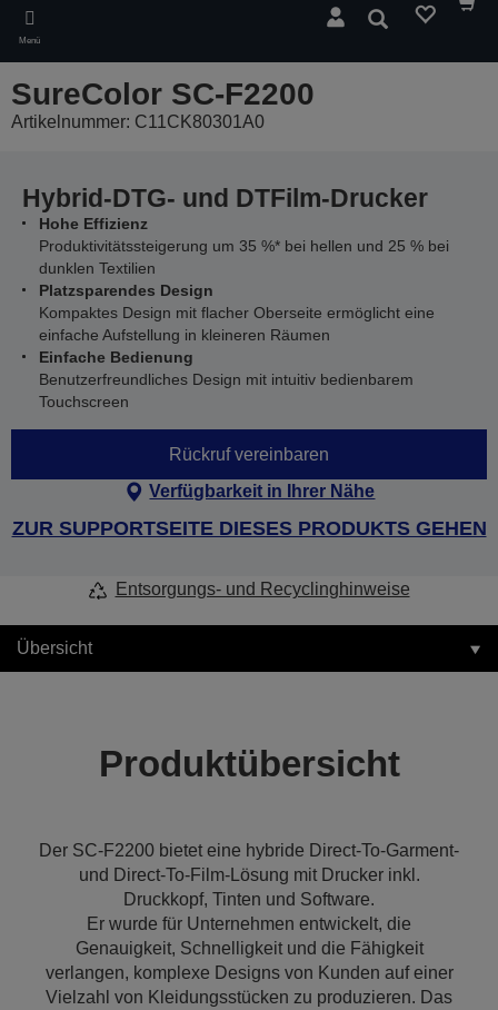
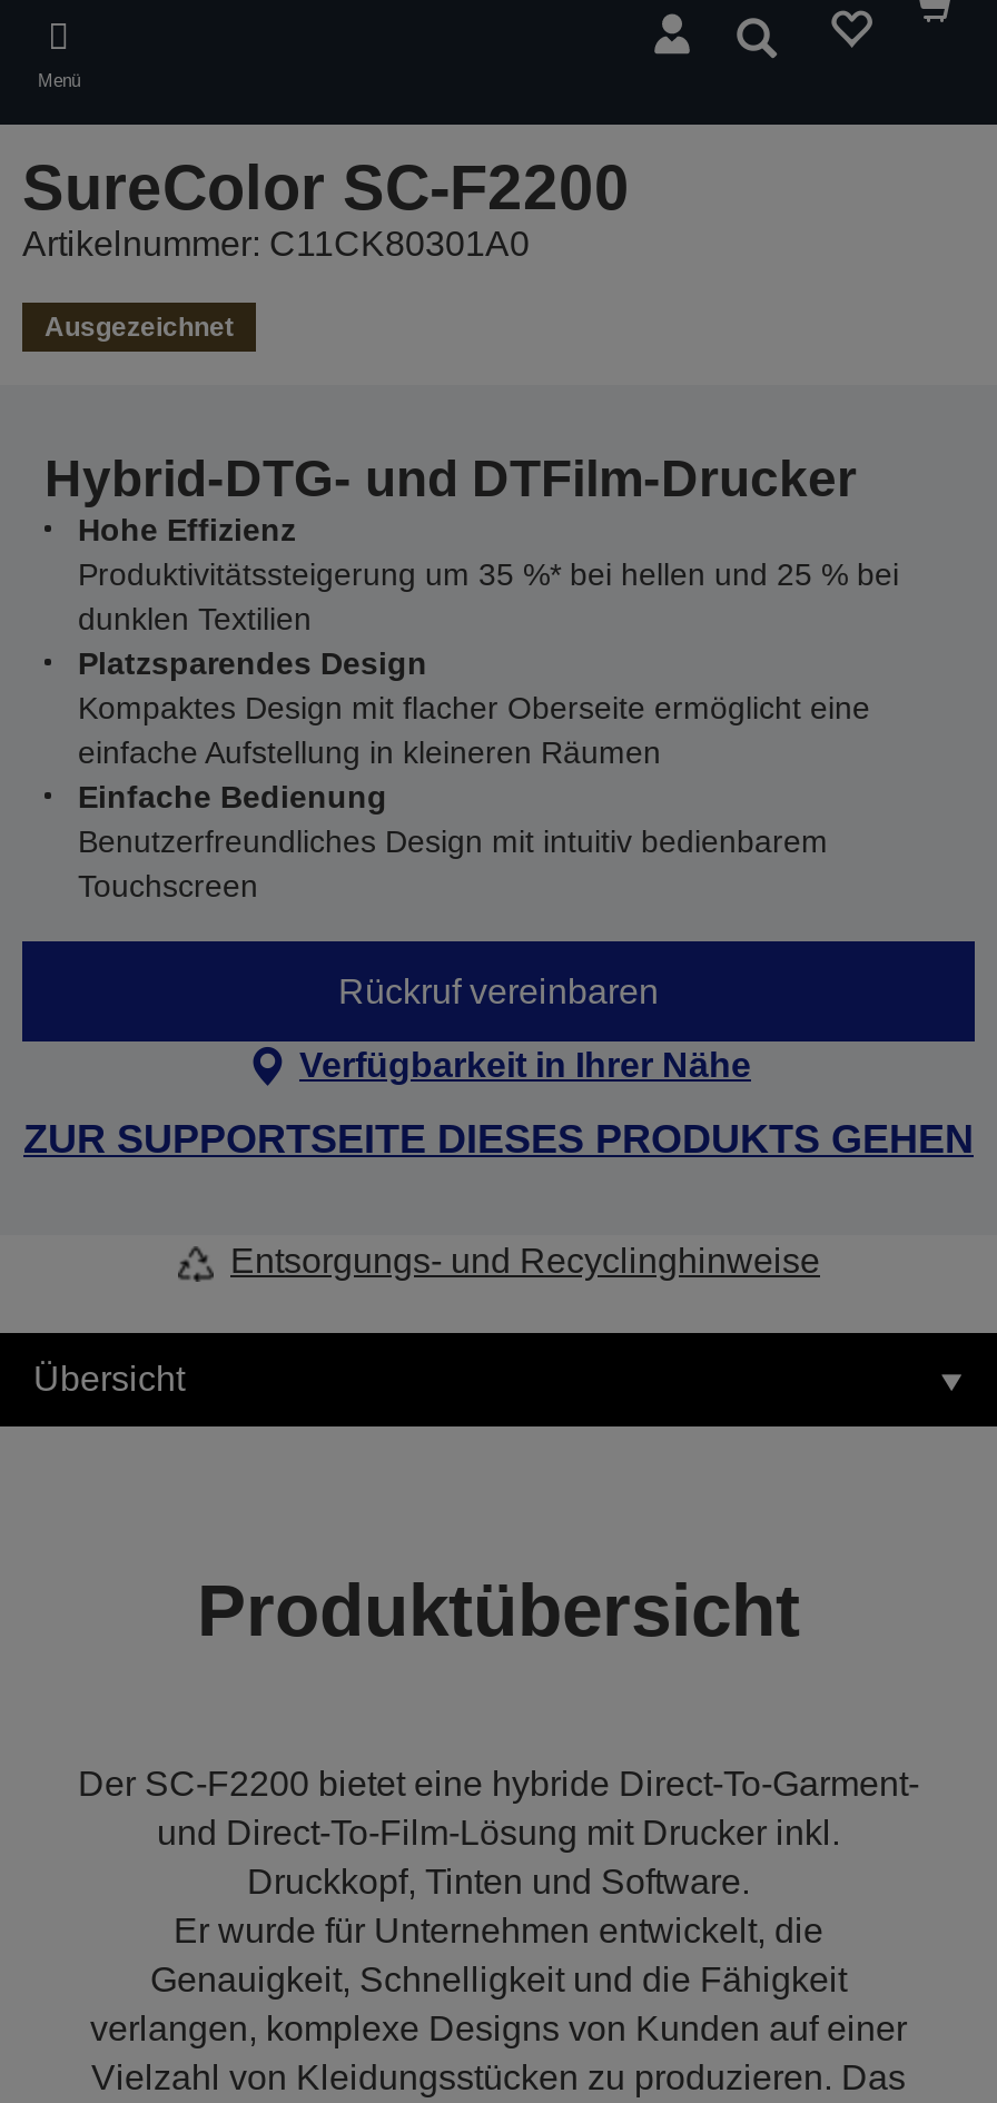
none -> [45,312,234,343] Ausgezeichnet

